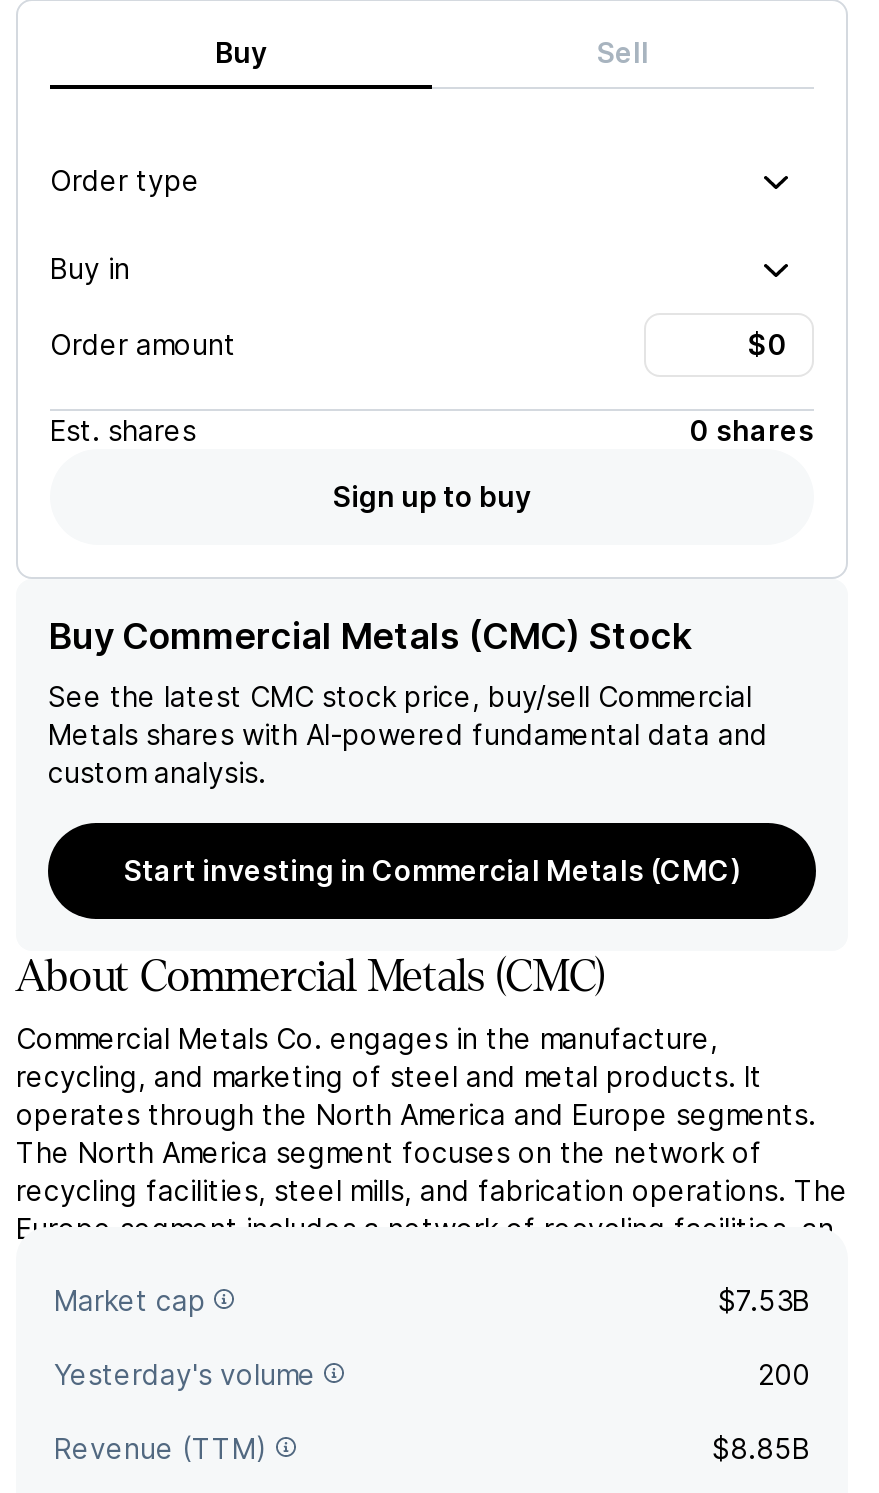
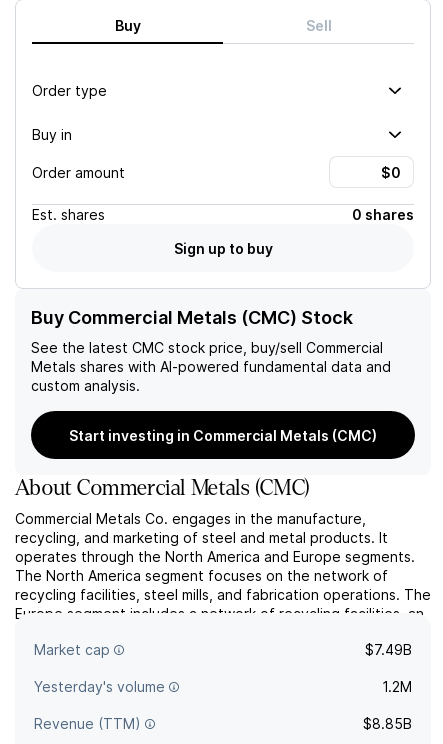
[718,1282,810,1316] $7.53B -> [365,641,412,658] $7.49B
[758,1356,810,1390] 200 -> [382,678,412,695] 1.2M

